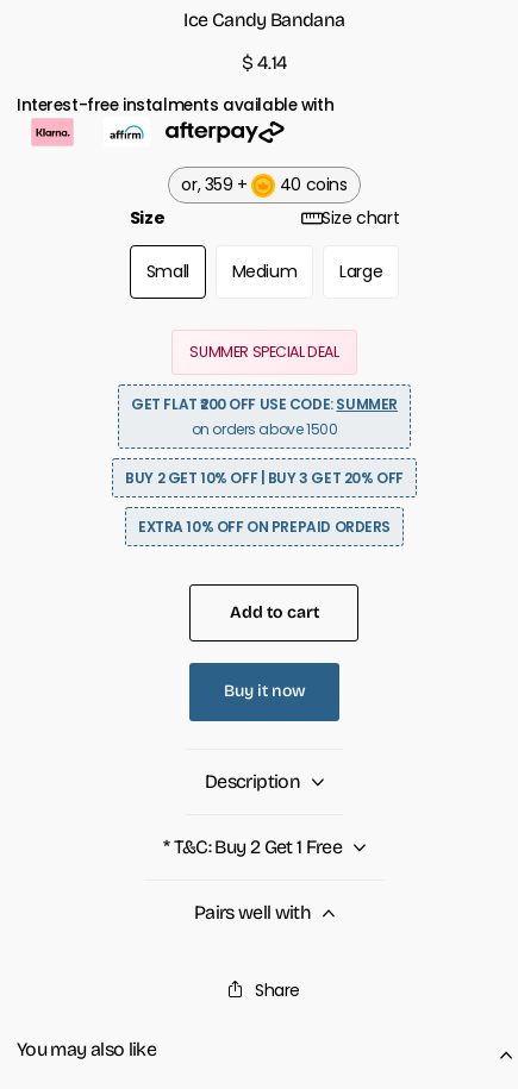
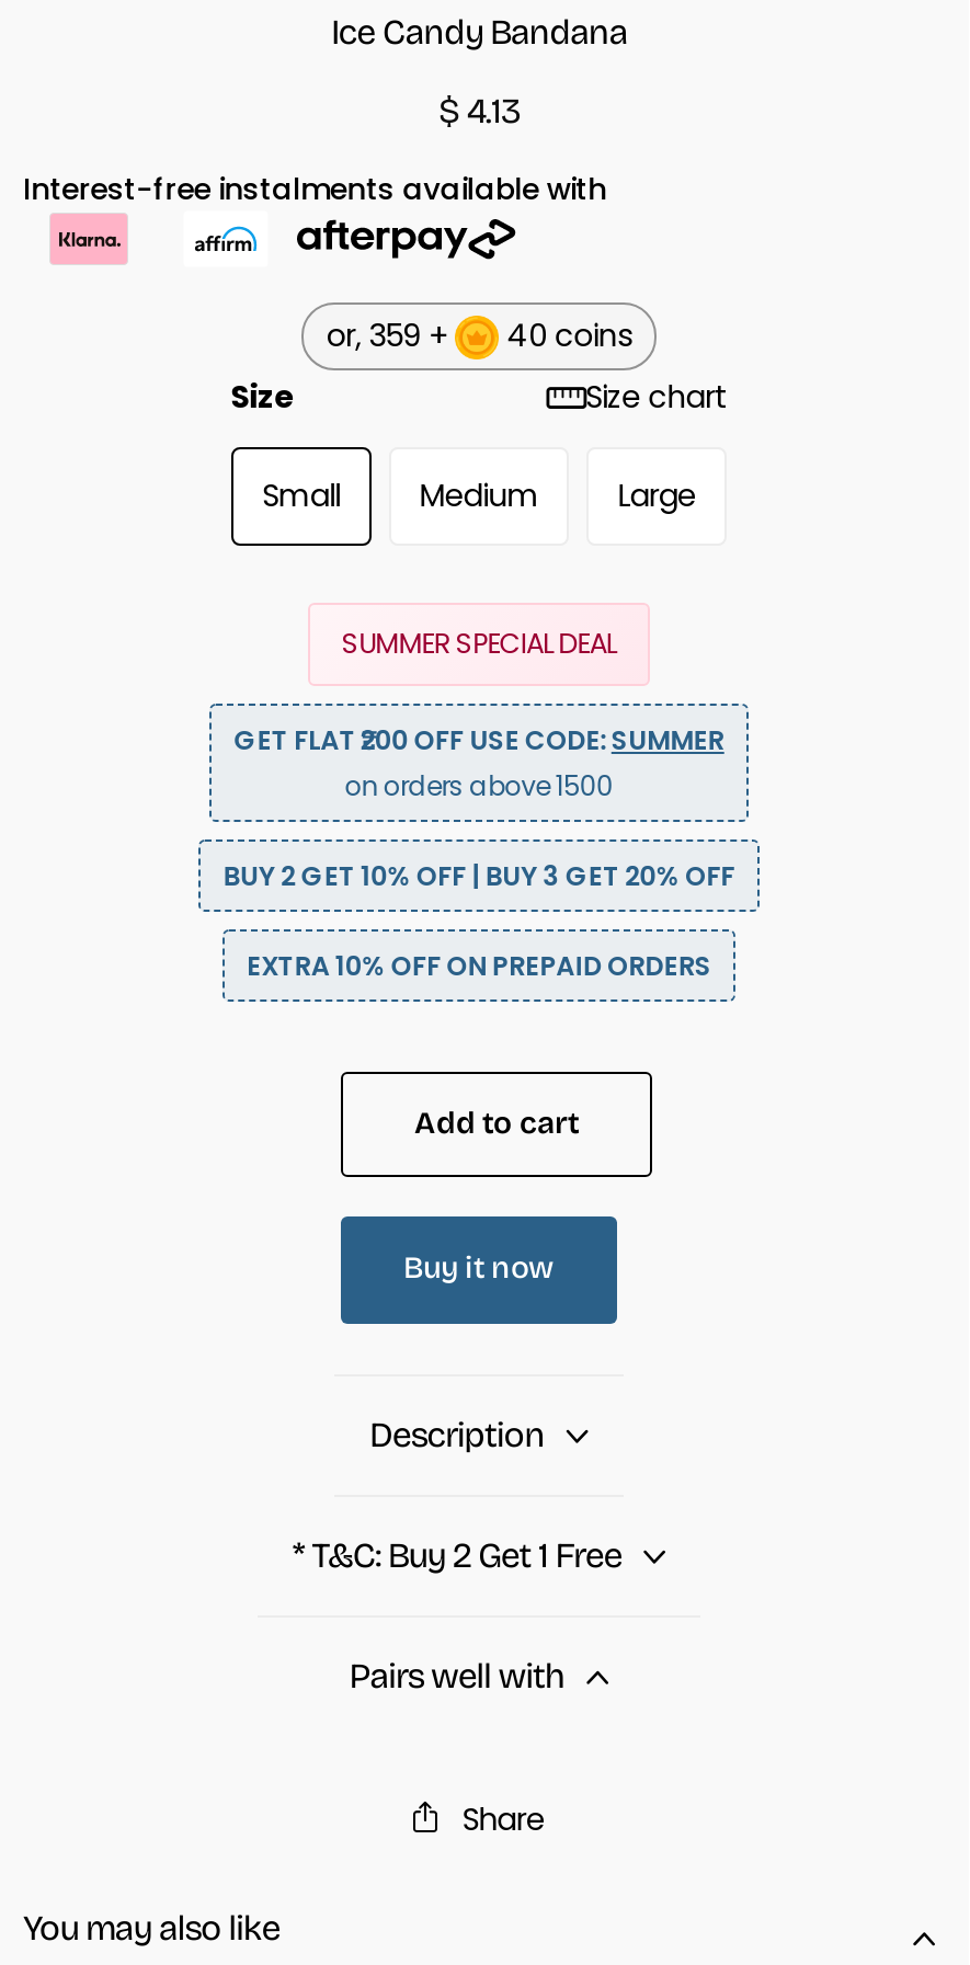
[242,52,287,74] $ 4.14 -> [438,91,520,132] $ 4.13

